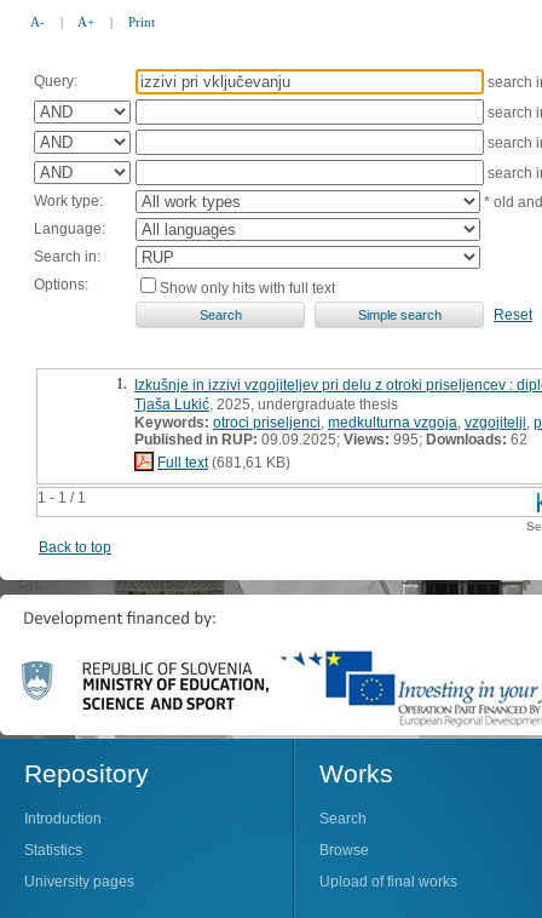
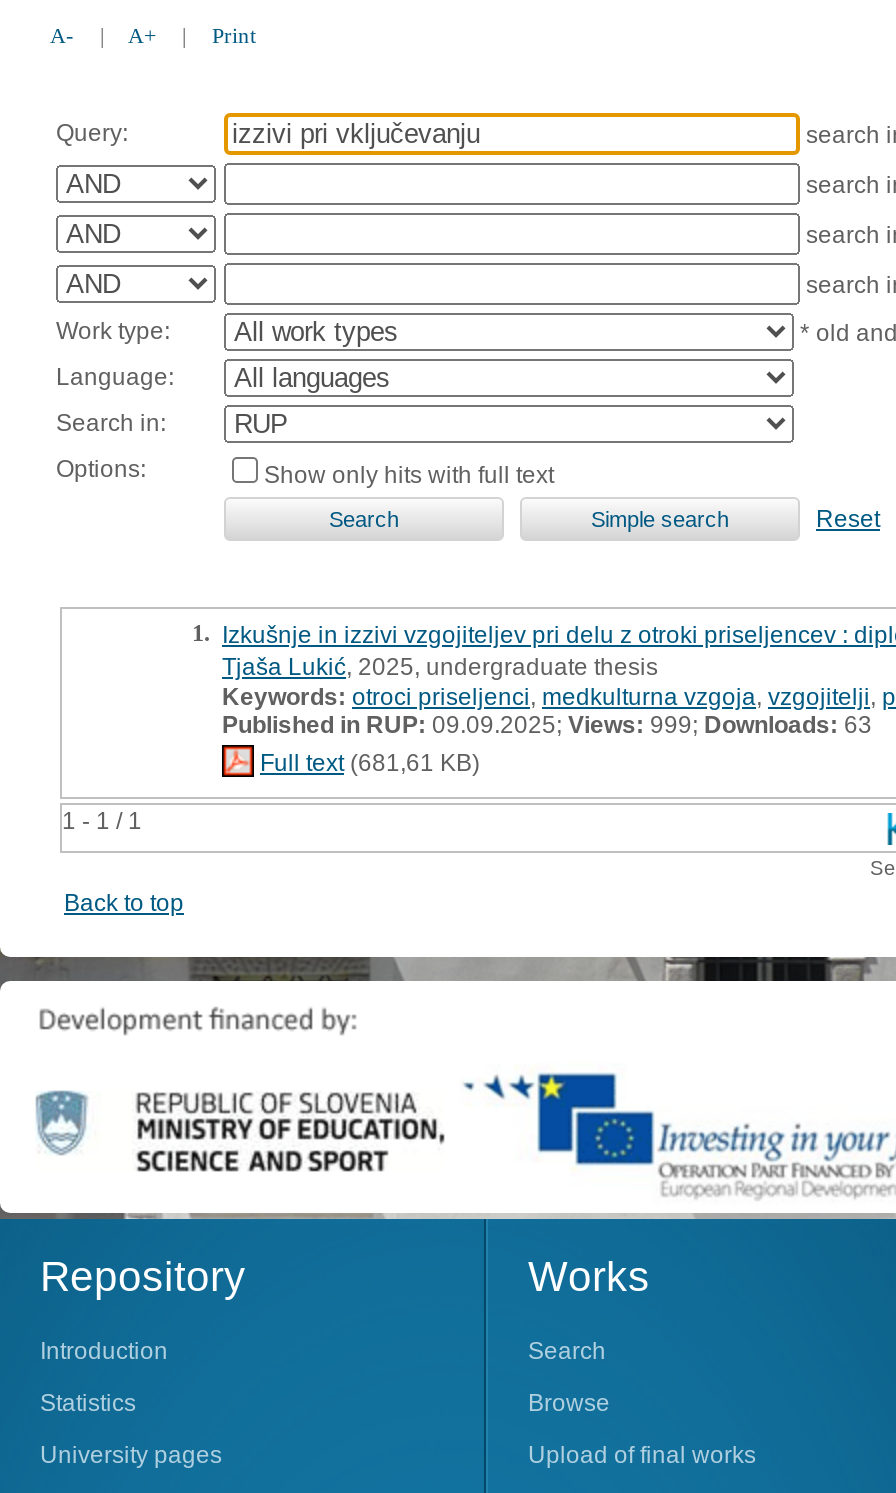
[134,431,527,447] Published in RUP:09.09.2025;Views:995;Downloads:62 -> [222,710,872,738] Published in RUP:09.09.2025;Views:999;Downloads:63

